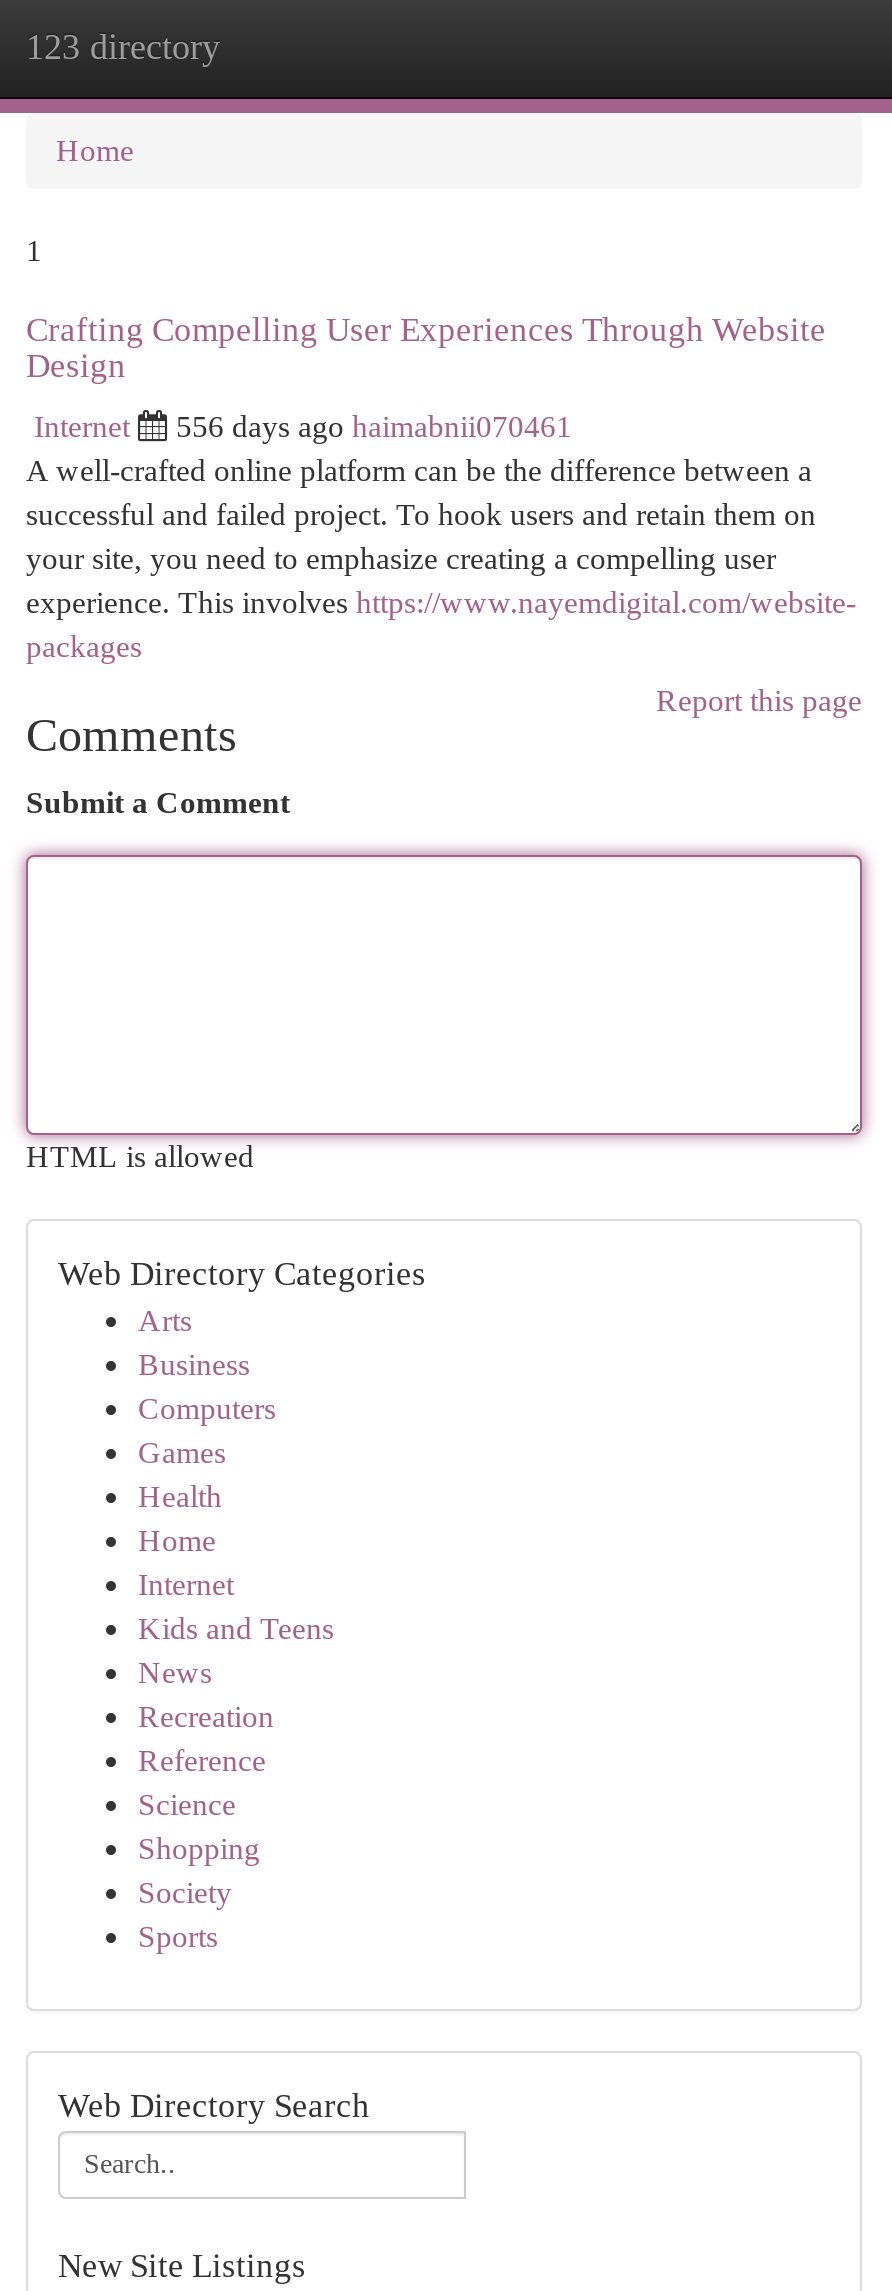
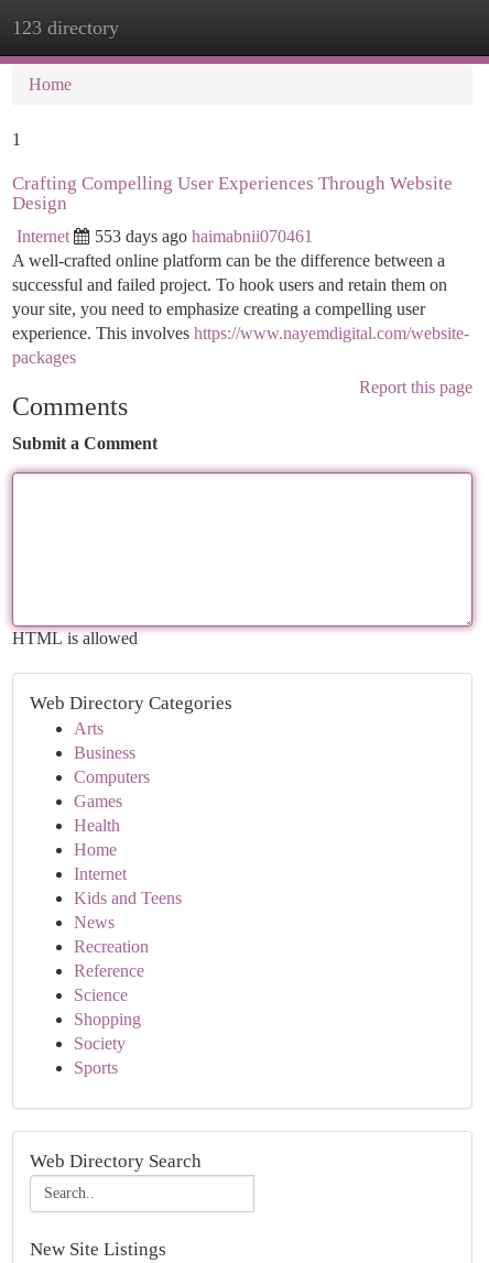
[176,409,572,443] 556 days ago haimabnii070461 -> [95,227,313,246] 553 days ago haimabnii070461

